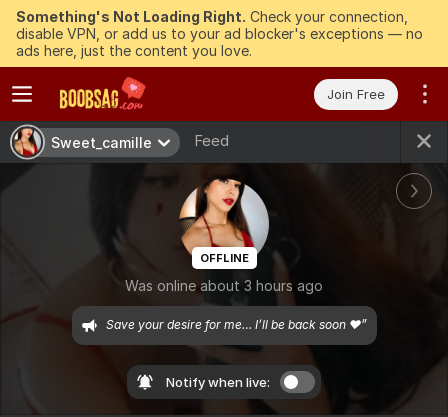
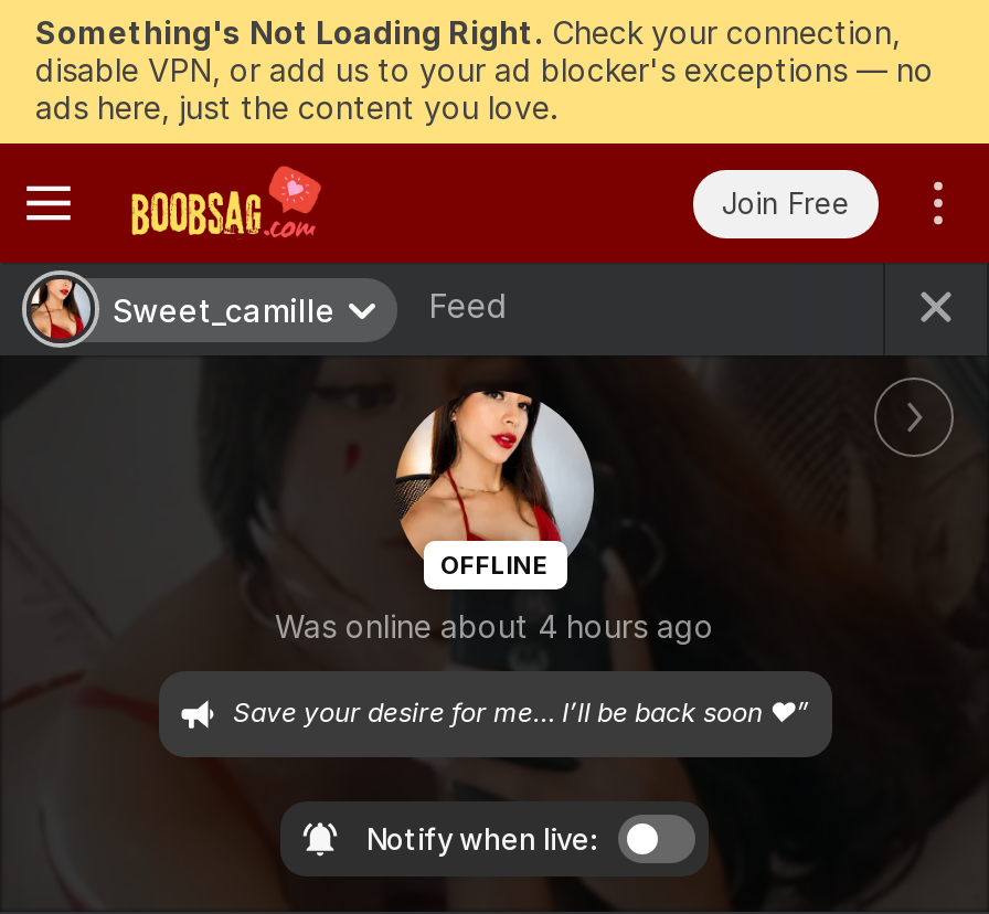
[125,277,323,294] Was online about 3 hours ago -> [275,608,714,646] Was online about 4 hours ago

